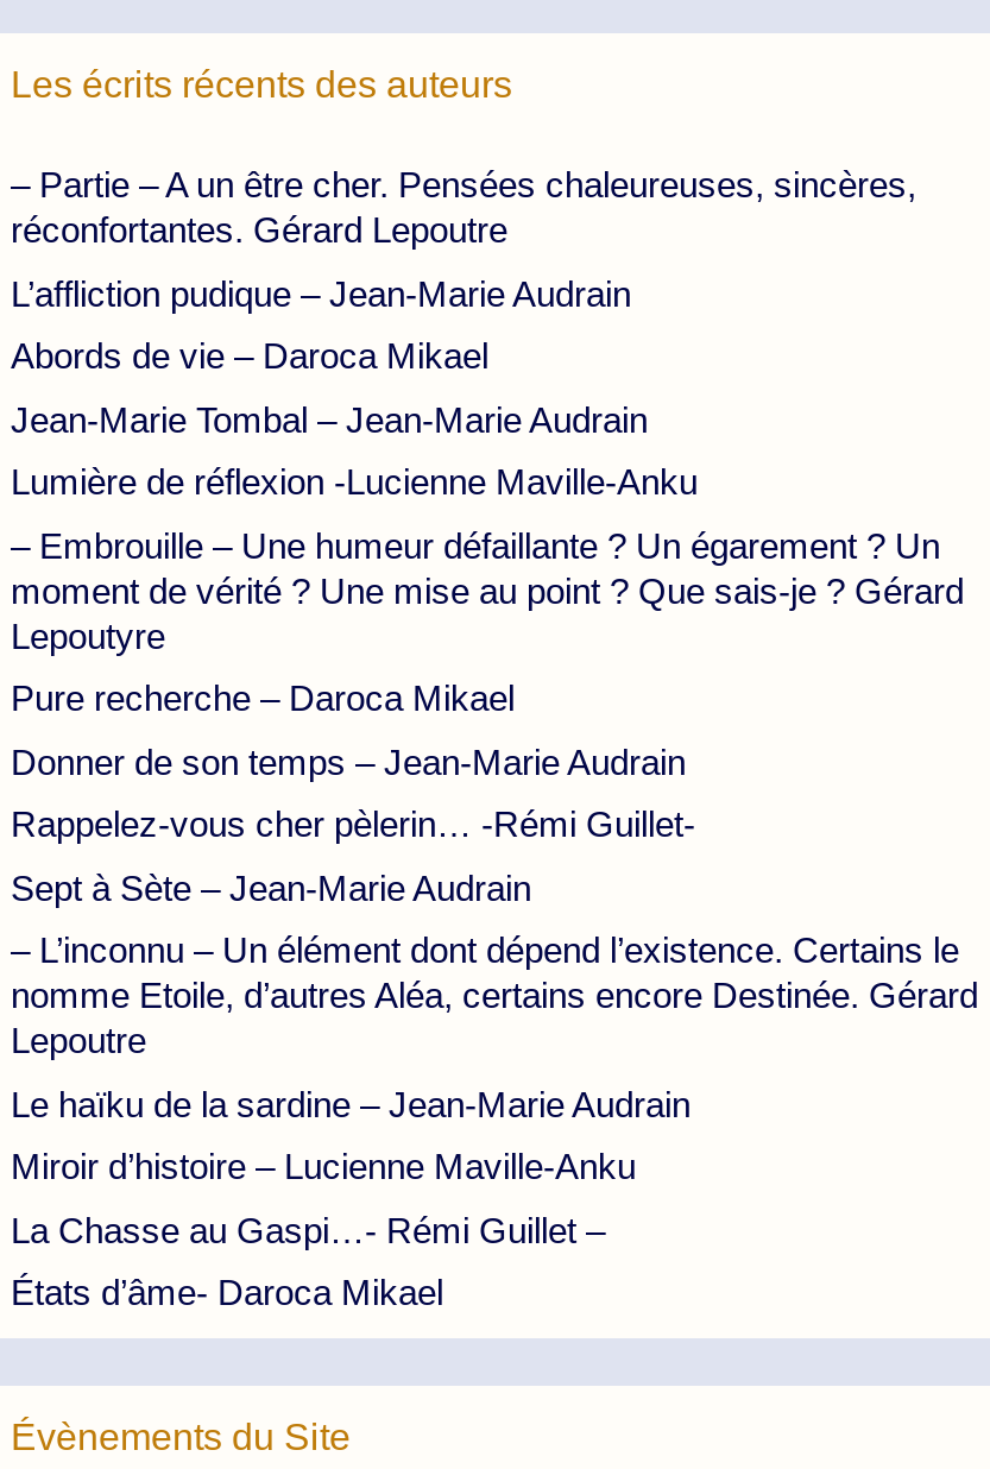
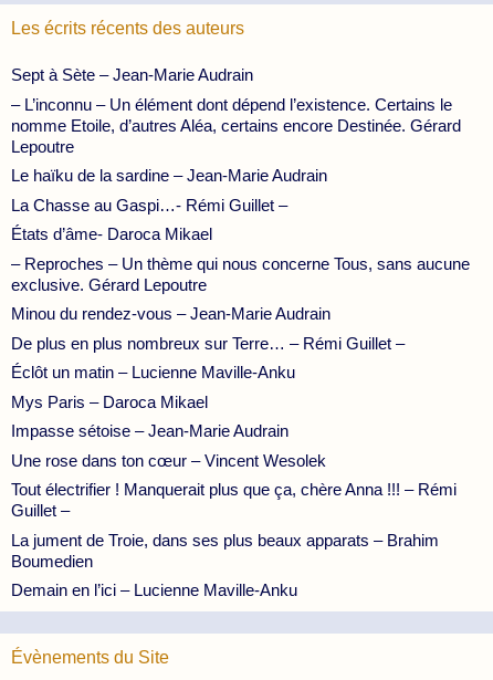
[11,165,964,845] – Partie – A un être cher. Pensées chaleureuses, sincères, | réconfortantes. Gérard Lepoutre | L’affliction pudique – Jean-Marie Audrain | Abords de vie – Daroca Mikael | Jean-Marie Tombal – Jean-Marie Audrain | Lumière de réflexion -Lucienne Maville-Anku | – Embrouille – Une humeur défaillante ? Un égarement ? Un | moment de vérité ? Une mise au point ? Que sais-je ? Gérard | Lepoutyre | Pure recherche – Daroca Mikael | Donner de son temps – Jean-Marie Audrain | Rappelez-vous cher pèlerin… -Rémi Guillet- -> none
moved [11,867,978,1124] -> [11,66,461,185]: Sept à Sète – Jean-Marie Audrain | – L’inconnu – Un élément dont dépend l’existence. Certains le | nomme Etoile, d’autres Aléa, certains encore Destinée. Gérard | Lepoutre | Le haïku de la sardine – Jean-Marie Audrain
[11,1147,636,1187] Miroir d’histoire – Lucienne Maville-Anku -> none
moved [11,1210,605,1313] -> [11,196,287,244]: La Chasse au Gaspi…- Rémi Guillet – | États d’âme- Daroca Mikael
none -> [11,254,470,600] – Reproches – Un thème qui nous concerne Tous, sans aucune | exclusive. Gérard Lepoutre | Minou du rendez-vous – Jean-Marie Audrain | De plus en plus nombreux sur Terre… – Rémi Guillet – | Éclôt un matin – Lucienne Maville-Anku | Mys Paris – Daroca Mikael | Impasse sétoise – Jean-Marie Audrain | Une rose dans ton cœur – Vincent Wesolek | Tout électrifier ! Manquerait plus que ça, chère Anna !!! – Rémi | Guillet – | La jument de Troie, dans ses plus beaux apparats – Brahim | Boumedien | Demain en l’ici – Lucienne Maville-Anku

